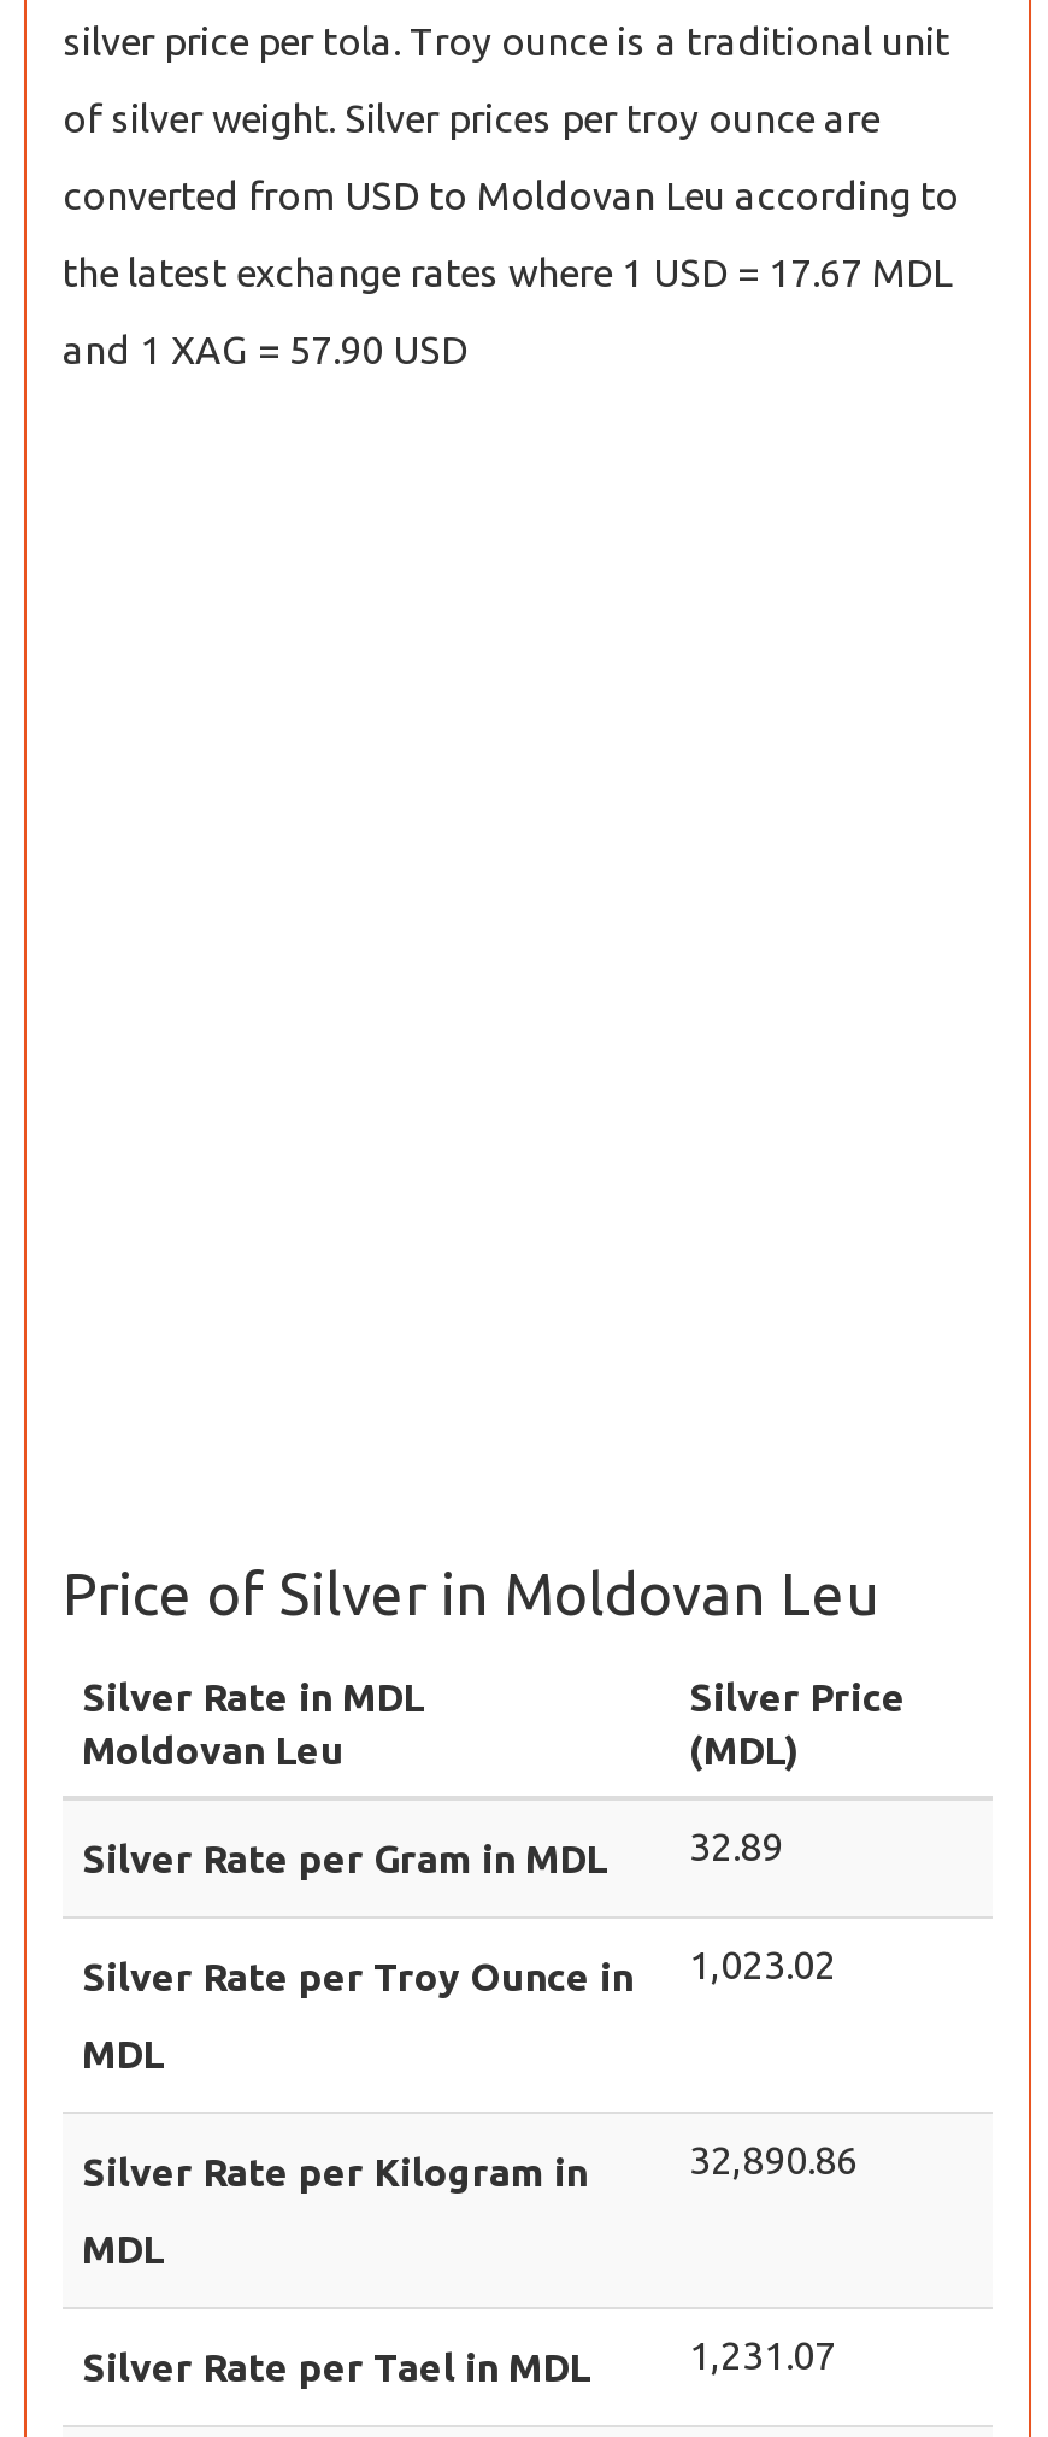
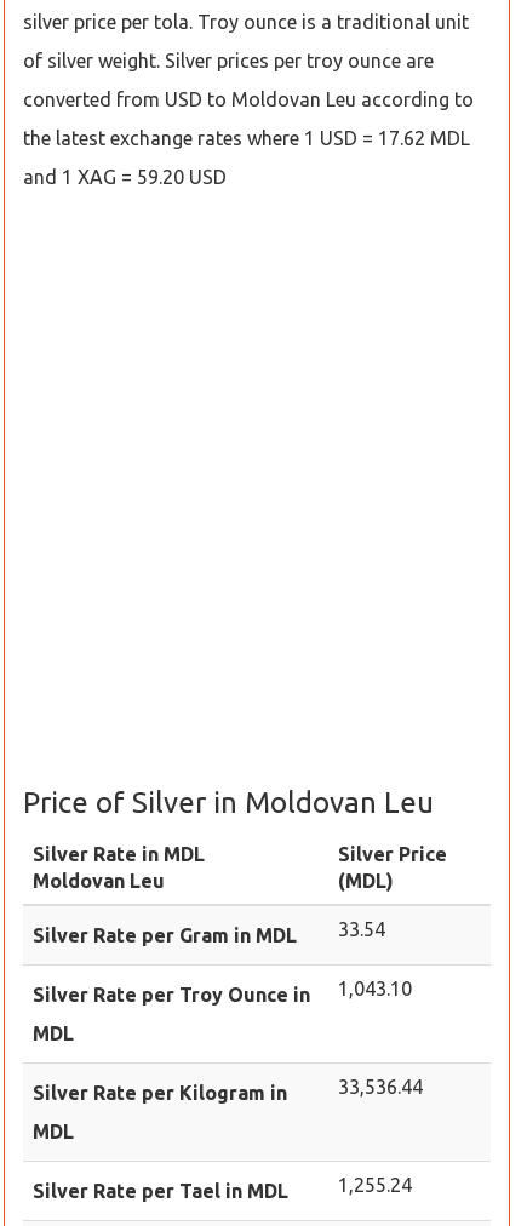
[63,251,952,294] the latest exchange rates where 1 USD = 17.67 MDL -> [23,127,470,149] the latest exchange rates where 1 USD = 17.62 MDL
[63,328,467,371] and 1 XAG = 57.90 USD -> [23,166,227,188] and 1 XAG = 59.20 USD
[82,1825,783,1880] Silver Rate per Gram in MDL 32.89 -> [33,918,385,946] Silver Rate per Gram in MDL 33.54
[82,1943,836,1998] Silver Rate per Troy Ounce in 1,023.02 -> [33,978,412,1006] Silver Rate per Troy Ounce in 1,043.10
[689,2138,858,2181] 32,890.86 -> [338,1076,423,1098] 33,536.44
[689,2333,836,2377] 1,231.07 -> [338,1174,412,1196] 1,255.24

